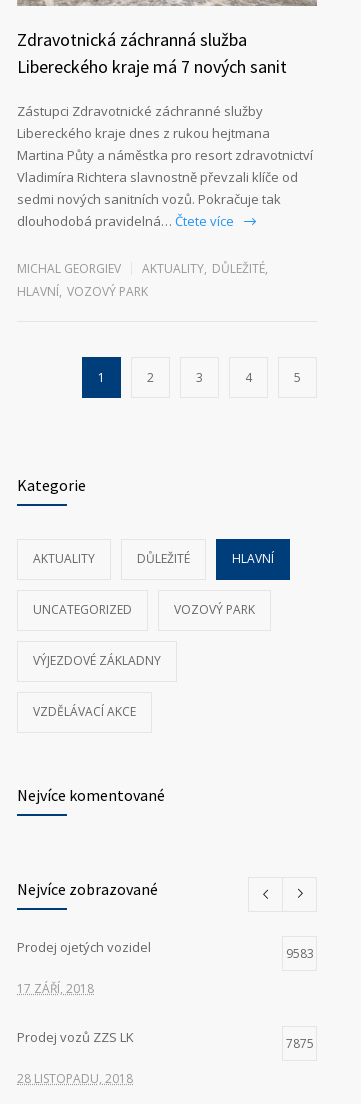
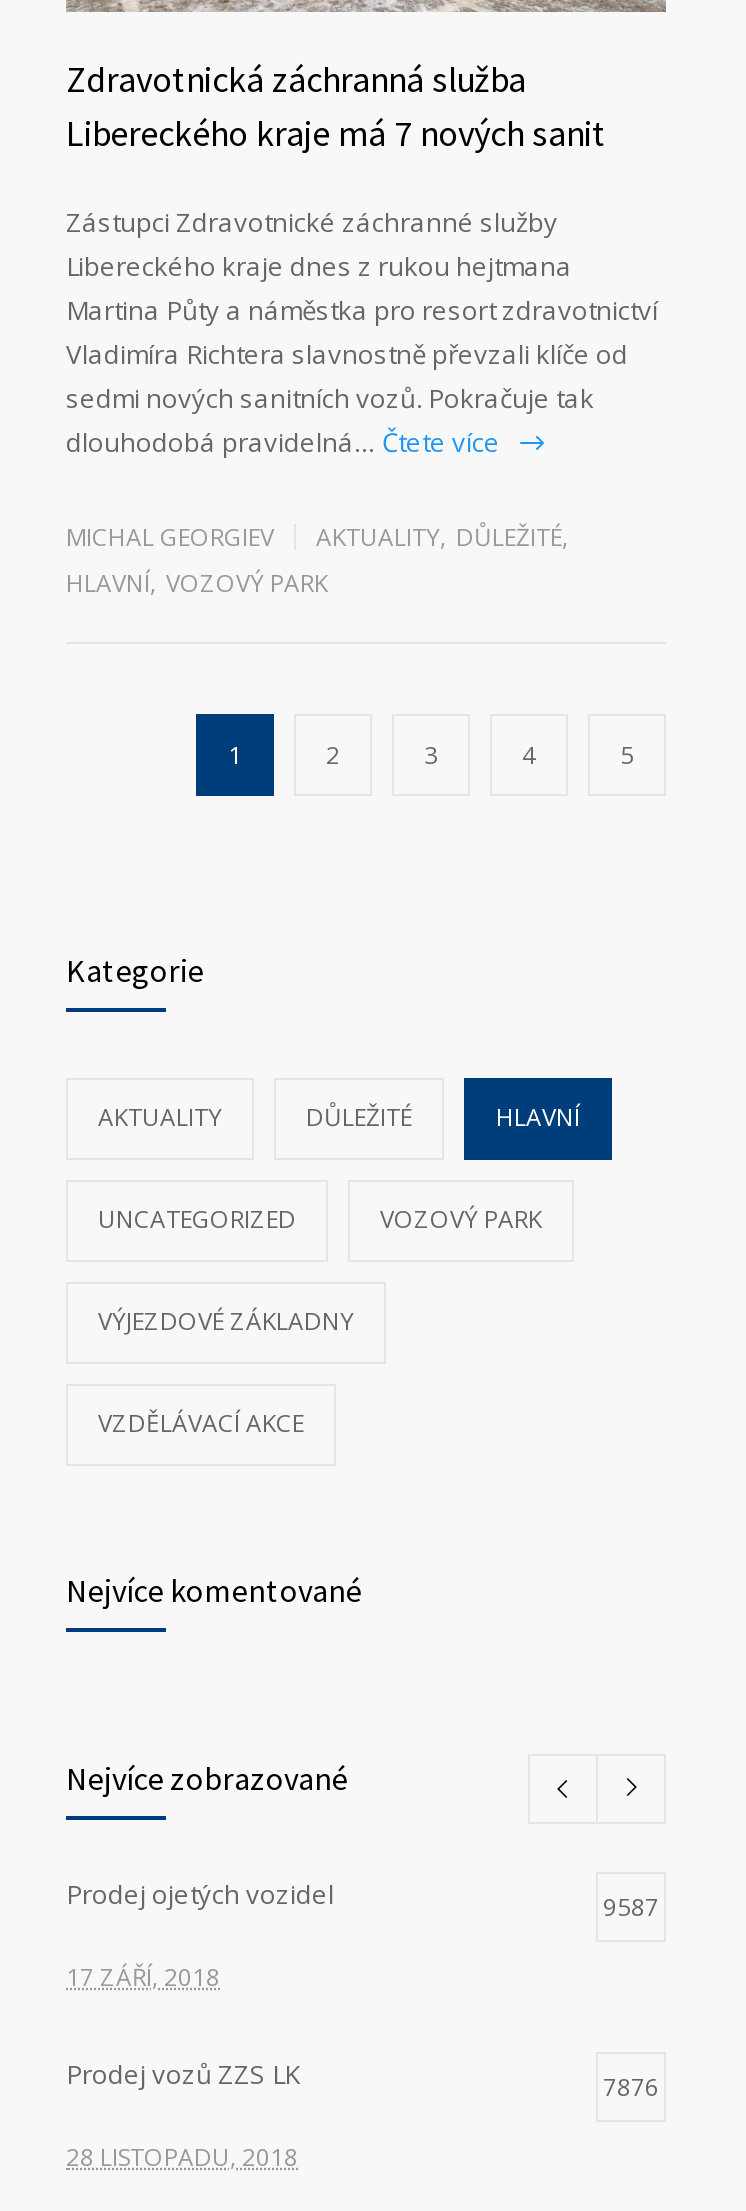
[285,945,313,962] 9583 -> [603,1889,659,1923] 9587
[285,1035,313,1052] 7875 -> [603,2069,659,2103] 7876

